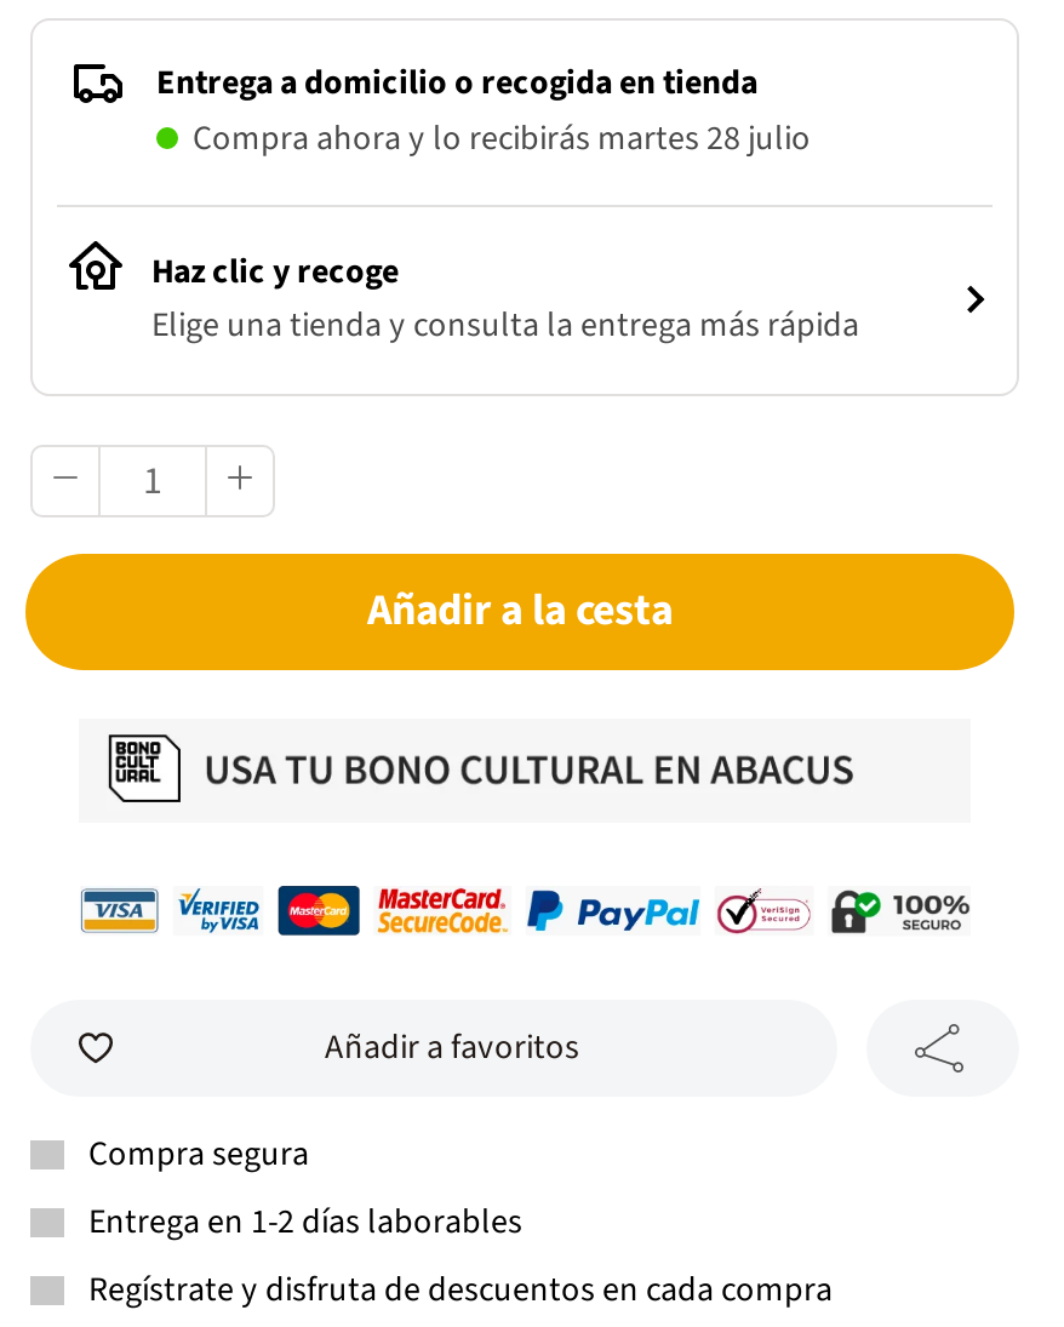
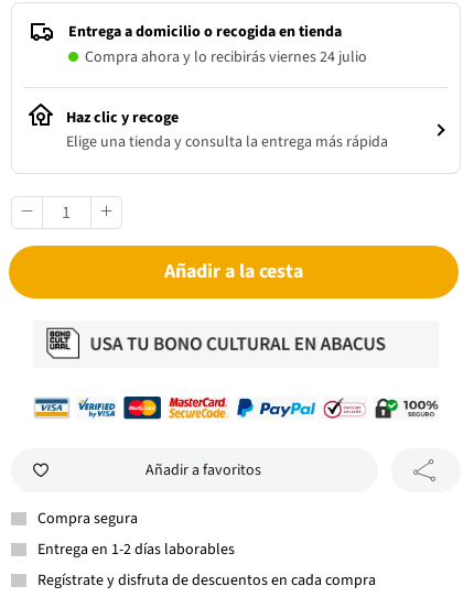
[193,114,811,163] Compra ahora y lo recibirás martes 28 julio -> [85,46,367,68] Compra ahora y lo recibirás viernes 24 julio

